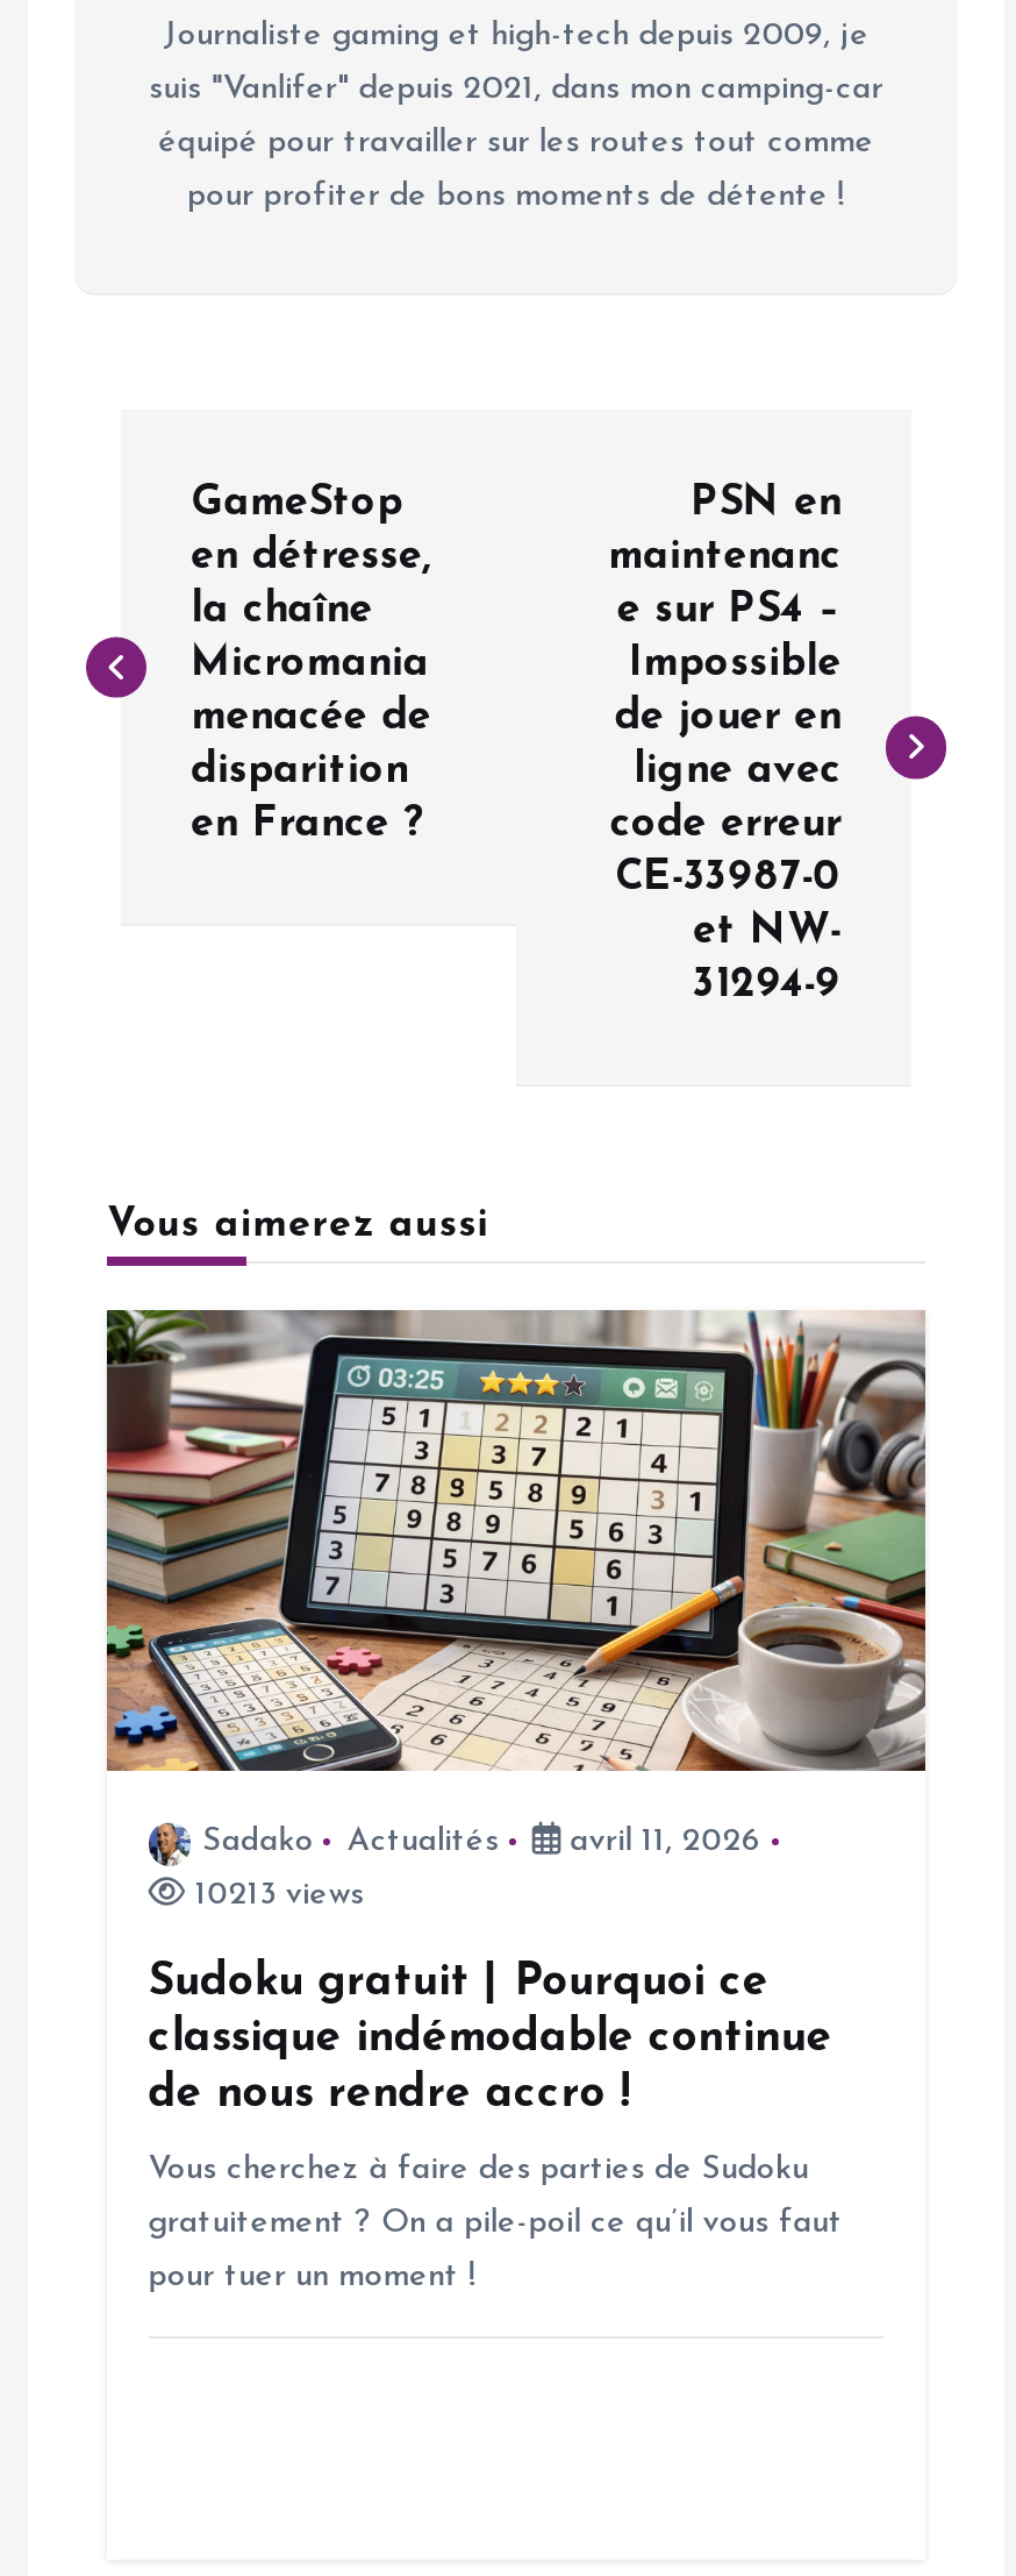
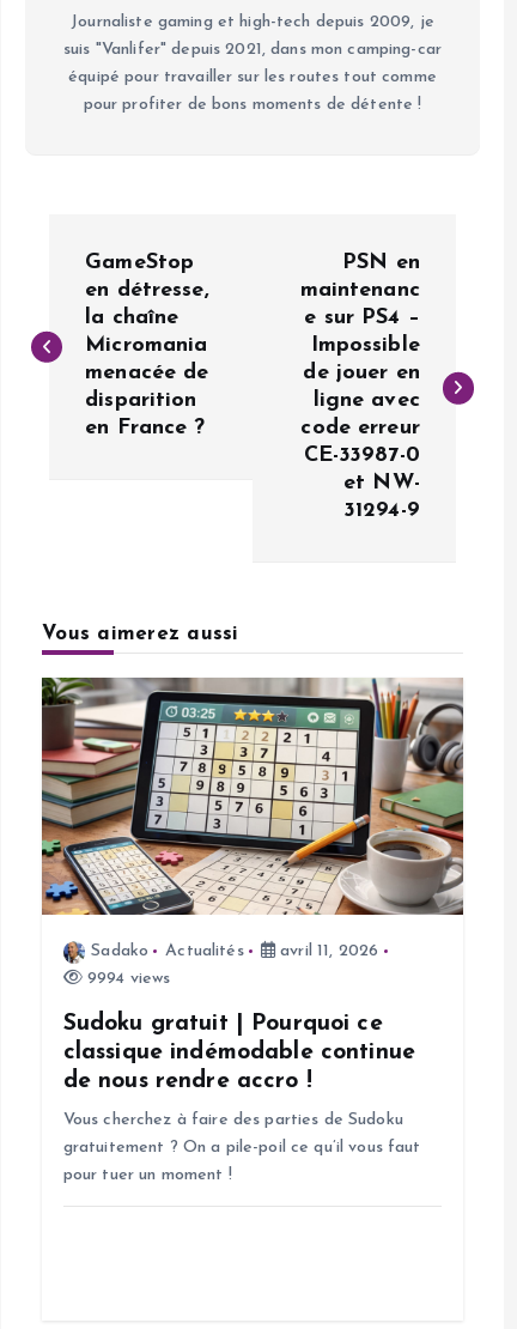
[186,1879,364,1914] 10213 views -> [82,970,171,988] 9994 views

